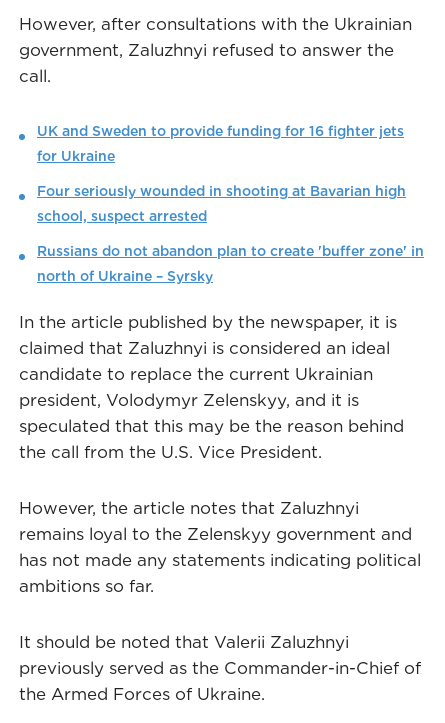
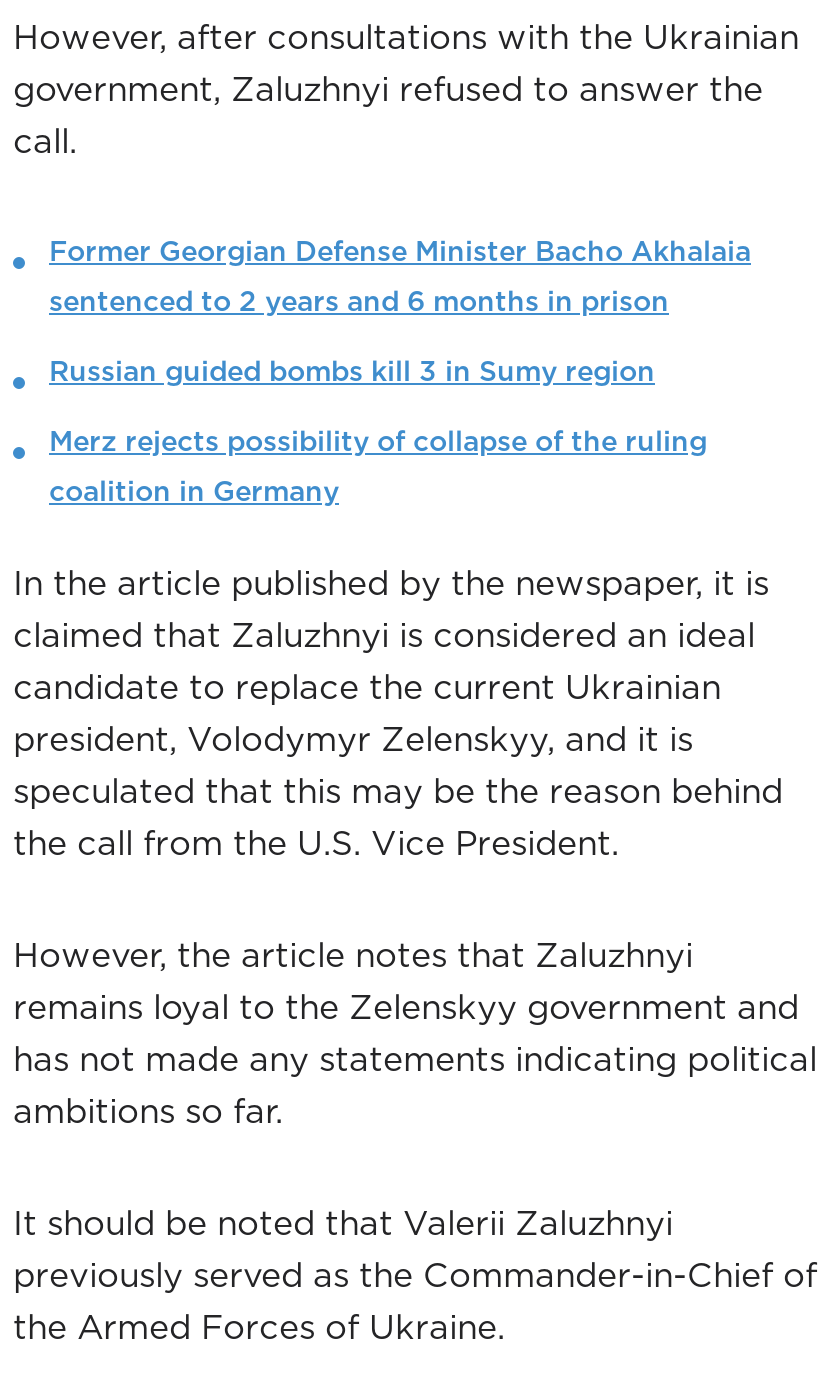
[37,123,424,284] UK and Sweden to provide funding for 16 fighter jets | for Ukraine | Four seriously wounded in shooting at Bavarian high | school, suspect arrested | Russians do not abandon plan to create 'buffer zone' in | north of Ukraine – Syrsky -> [49,235,751,507] Former Georgian Defense Minister Bacho Akhalaia | sentenced to 2 years and 6 months in prison | Russian guided bombs kill 3 in Sumy region | Merz rejects possibility of collapse of the ruling | coalition in Germany

